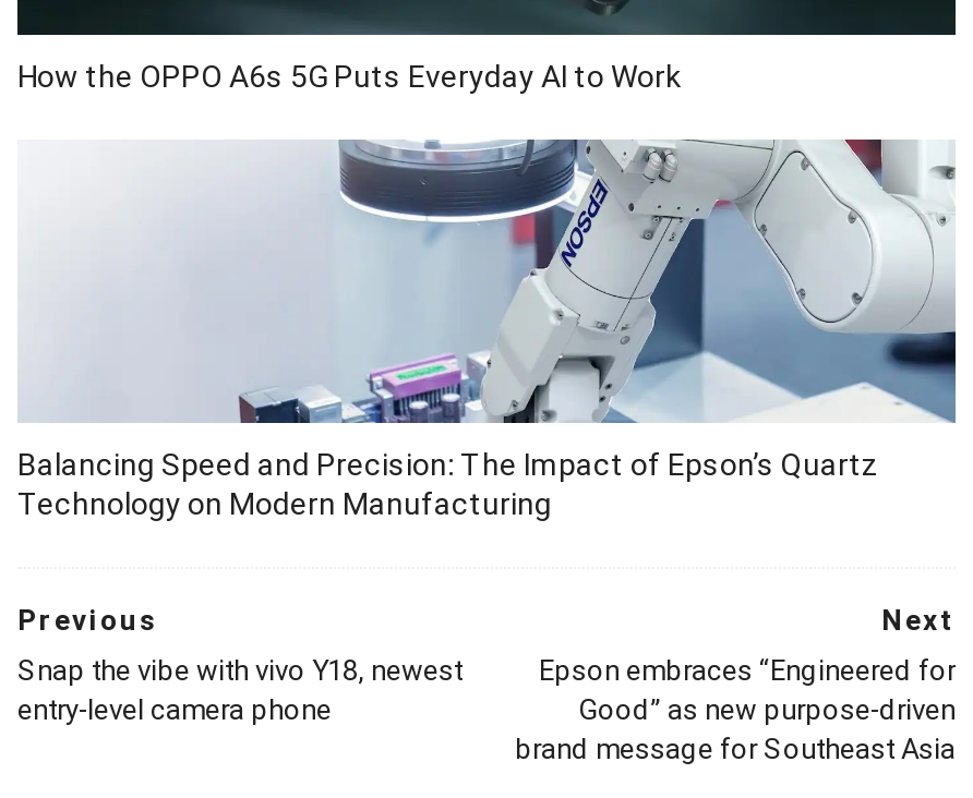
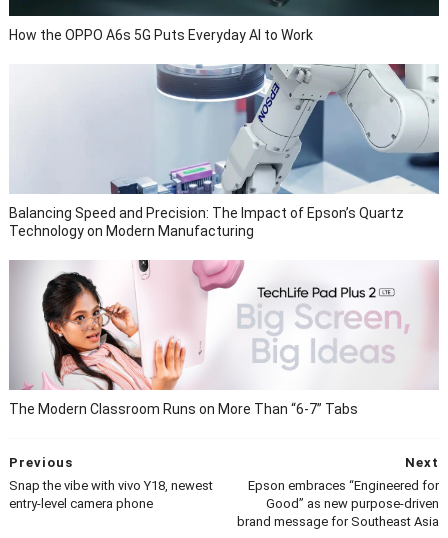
none -> [8,259,439,417] [image] | The Modern Classroom Runs on More Than “6-7” Tabs

